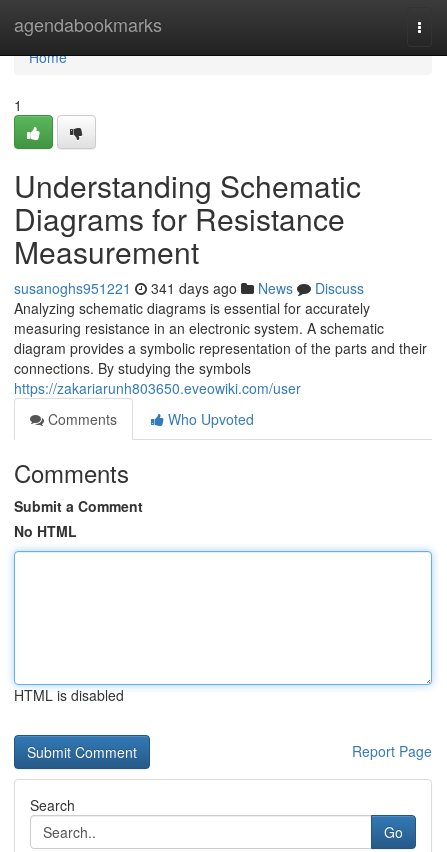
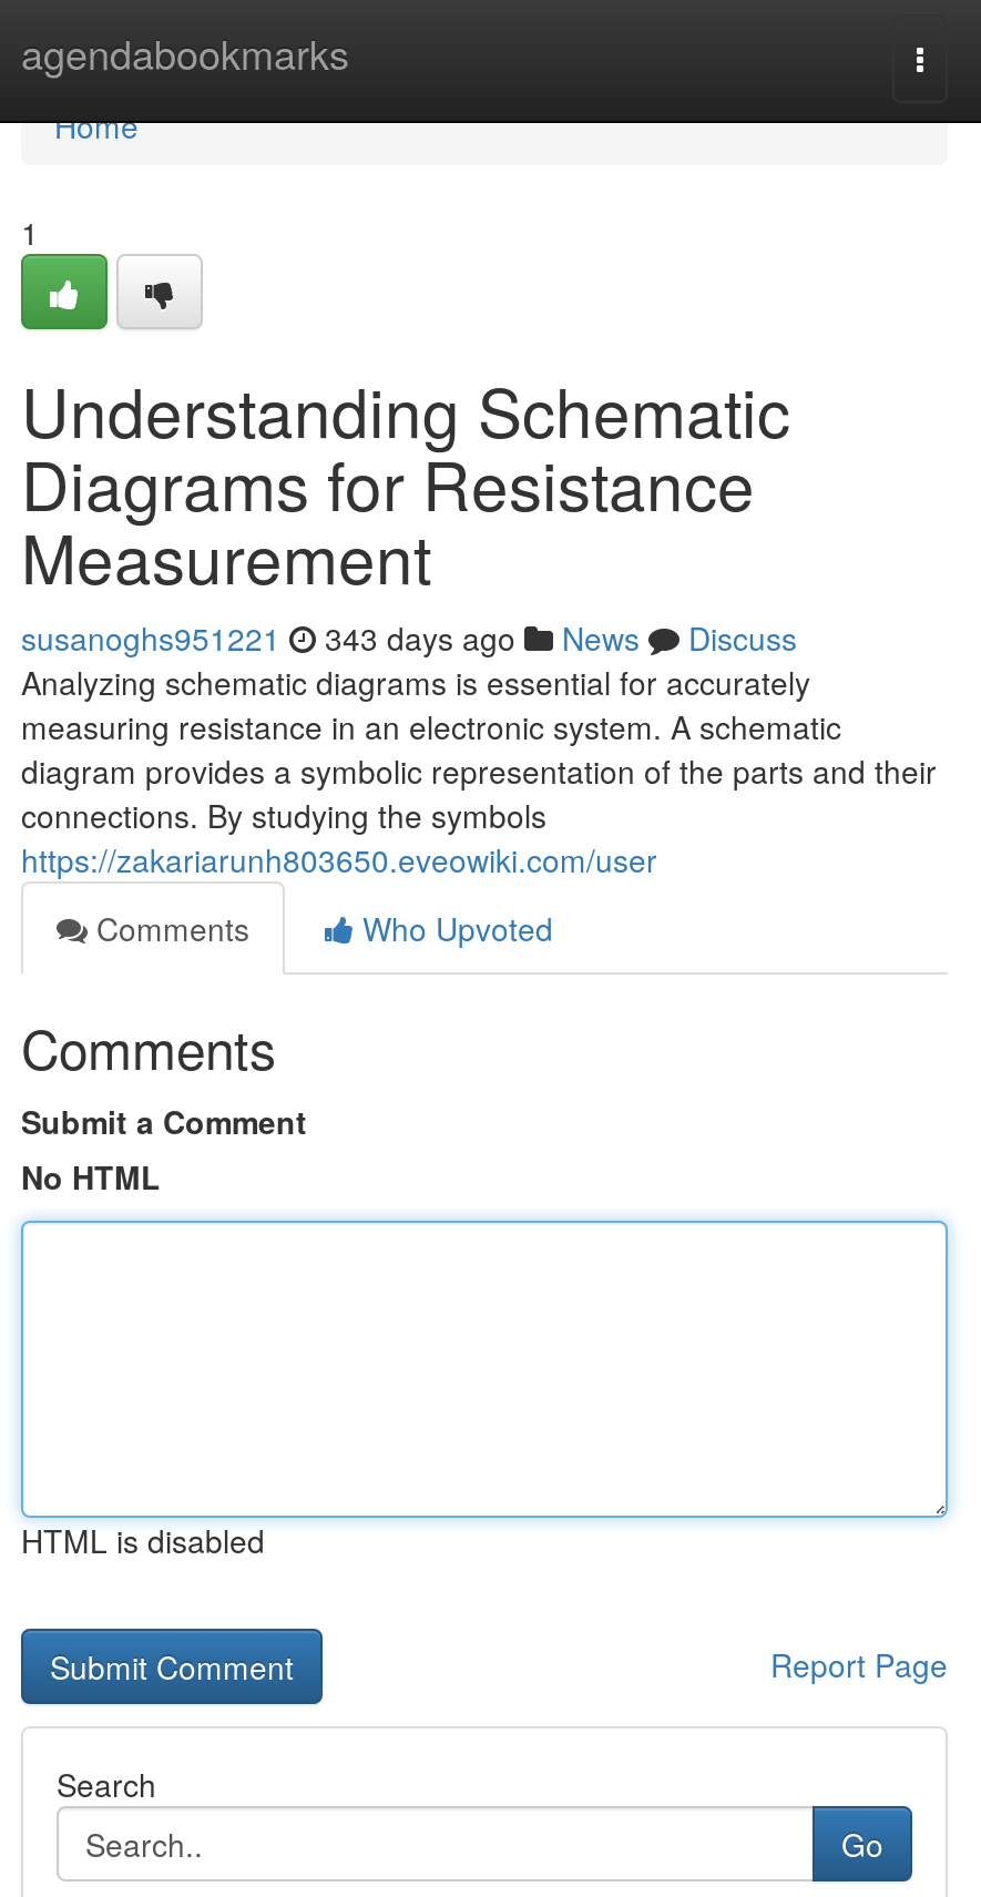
[14,278,364,298] susanoghs951221 341 days ago News Discuss -> [21,615,797,660] susanoghs951221 343 days ago News Discuss

